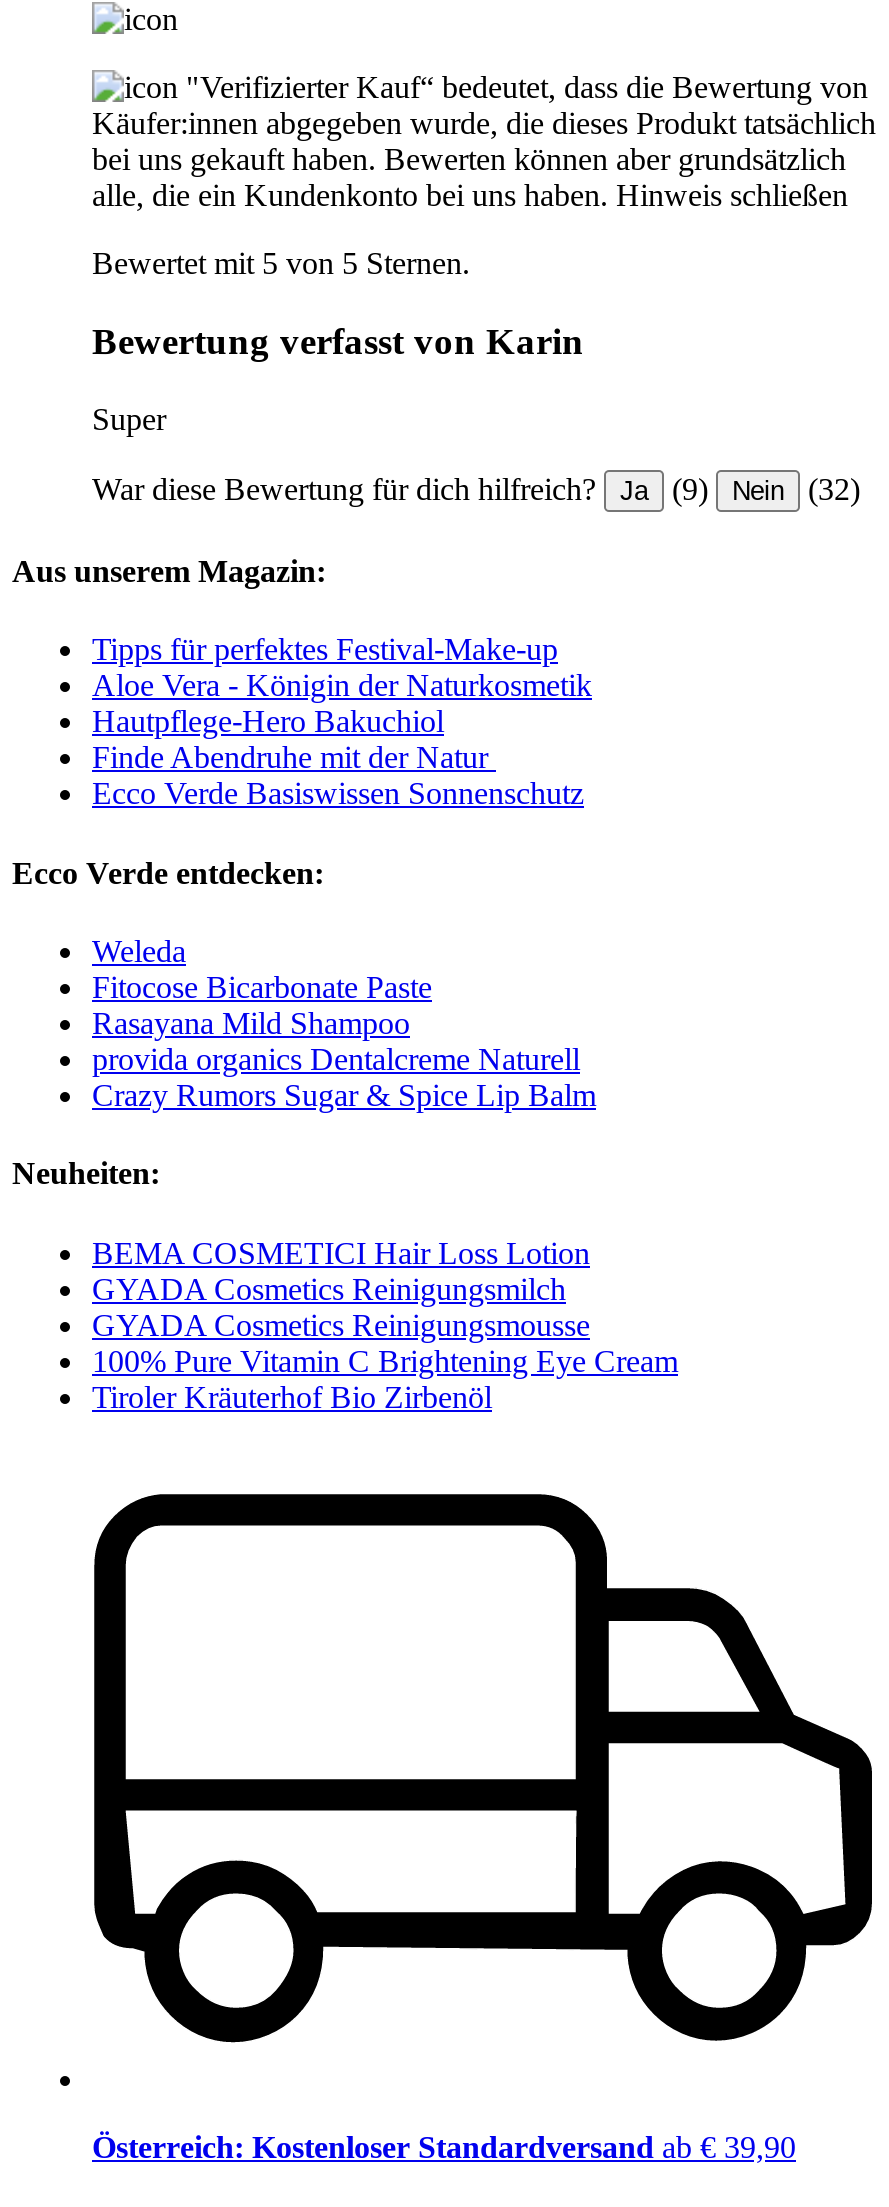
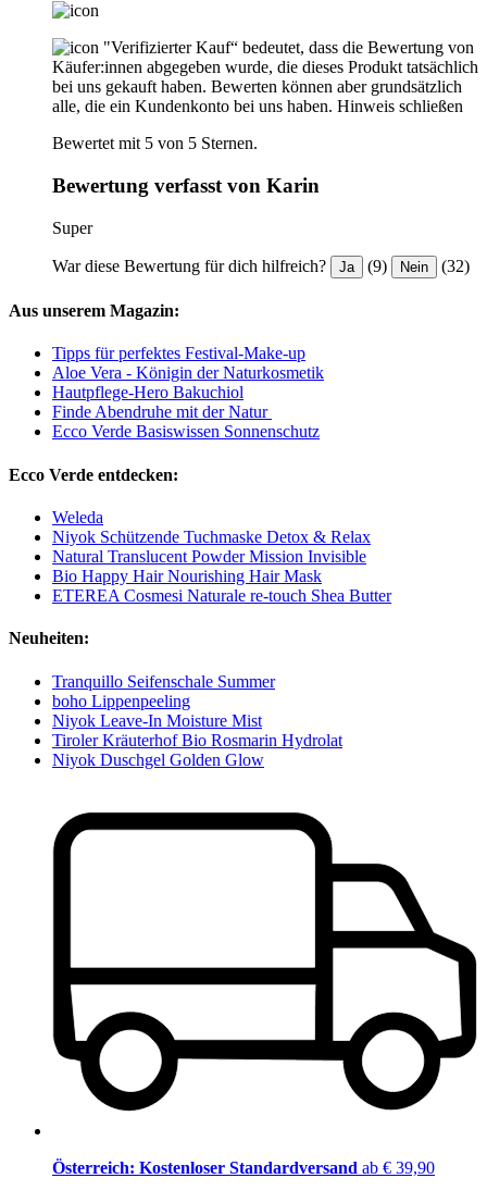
[92,970,596,1112] Fitocose Bicarbonate Paste | Rasayana Mild Shampoo | provida organics Dentalcreme Naturell | Crazy Rumors Sugar & Spice Lip Balm -> [52,528,391,605] Niyok Schützende Tuchmaske Detox & Relax | Natural Translucent Powder Mission Invisible | Bio Happy Hair Nourishing Hair Mask | ETEREA Cosmesi Naturale re-touch Shea Butter
[92,1235,678,1413] BEMA COSMETICI Hair Loss Lotion | GYADA Cosmetics Reinigungsmilch | GYADA Cosmetics Reinigungsmousse | 100% Pure Vitamin C Brightening Eye Cream | Tiroler Kräuterhof Bio Zirbenöl -> [52,672,342,768] Tranquillo Seifenschale Summer | boho Lippenpeeling | Niyok Leave-In Moisture Mist | Tiroler Kräuterhof Bio Rosmarin Hydrolat | Niyok Duschgel Golden Glow

